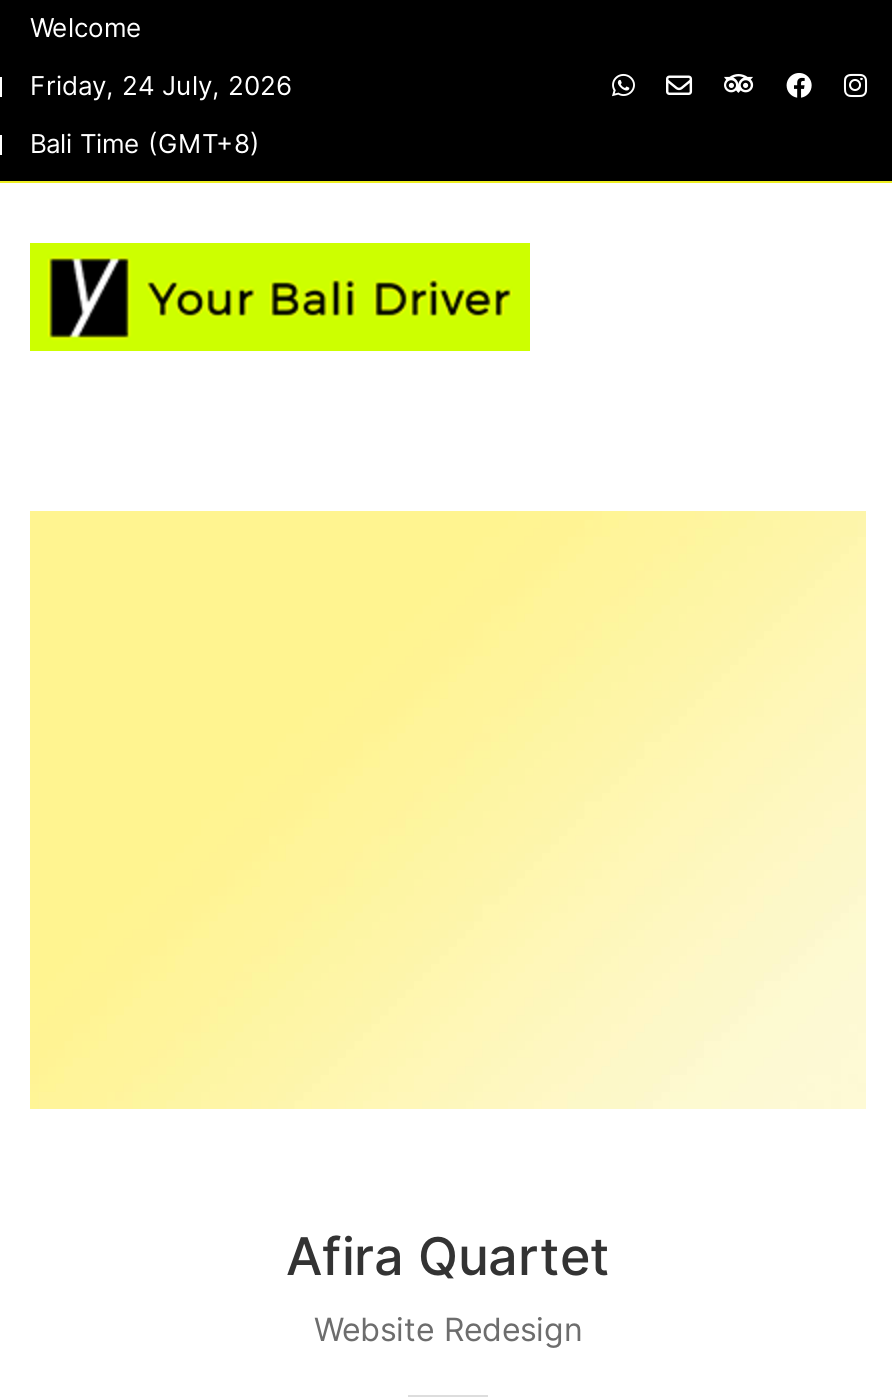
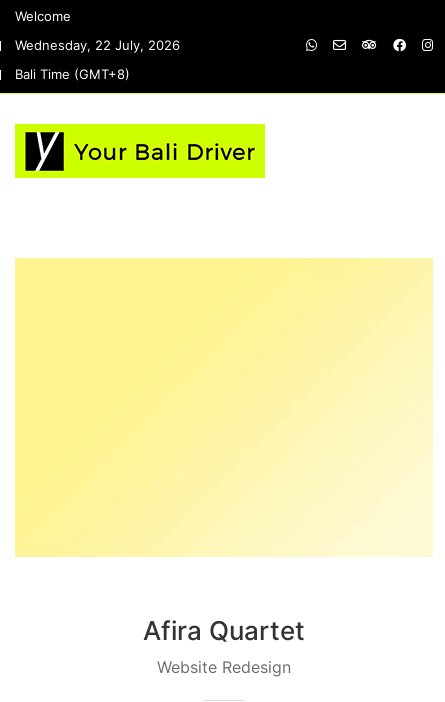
[30,69,292,101] Friday, 24 July, 2026 -> [15,37,180,53] Wednesday, 22 July, 2026

